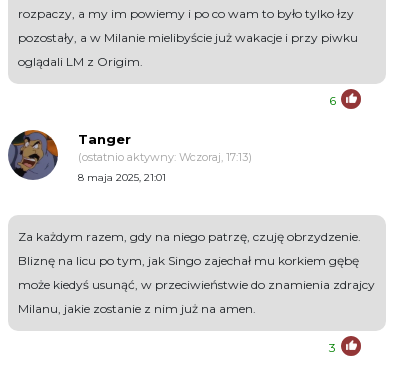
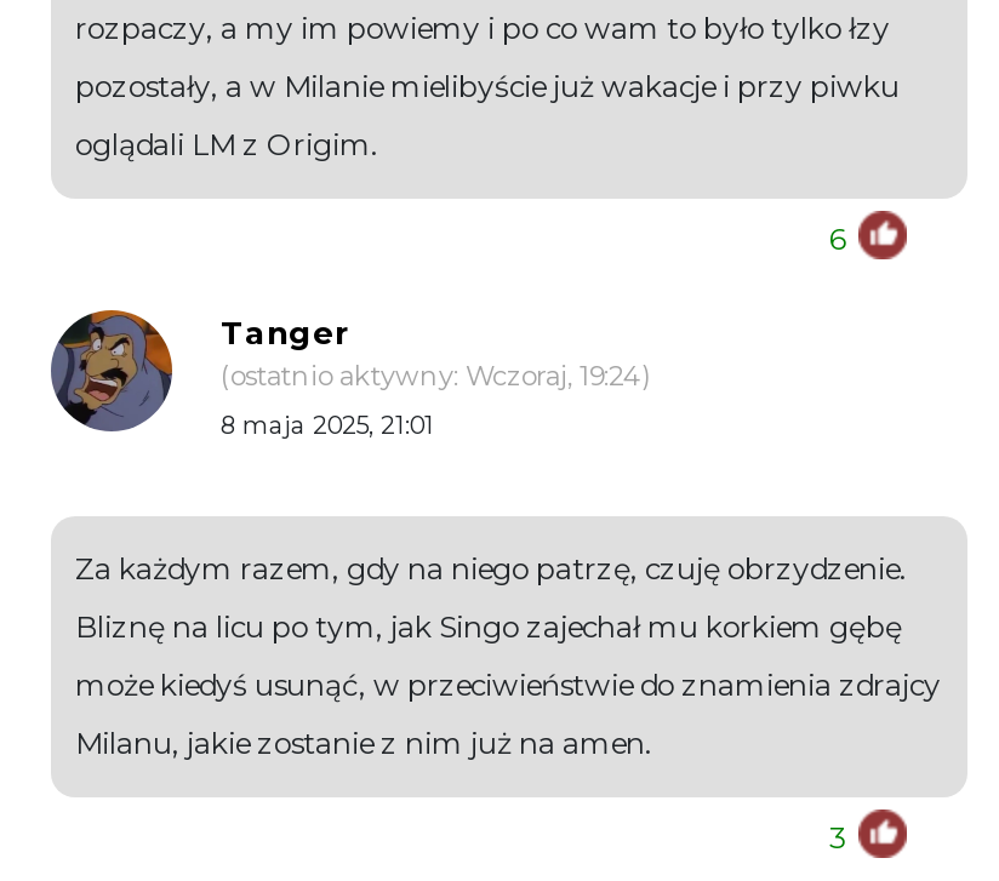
[78,150,252,164] (ostatnio aktywny: Wczoraj, 17:13) -> [221,360,652,394] (ostatnio aktywny: Wczoraj, 19:24)

